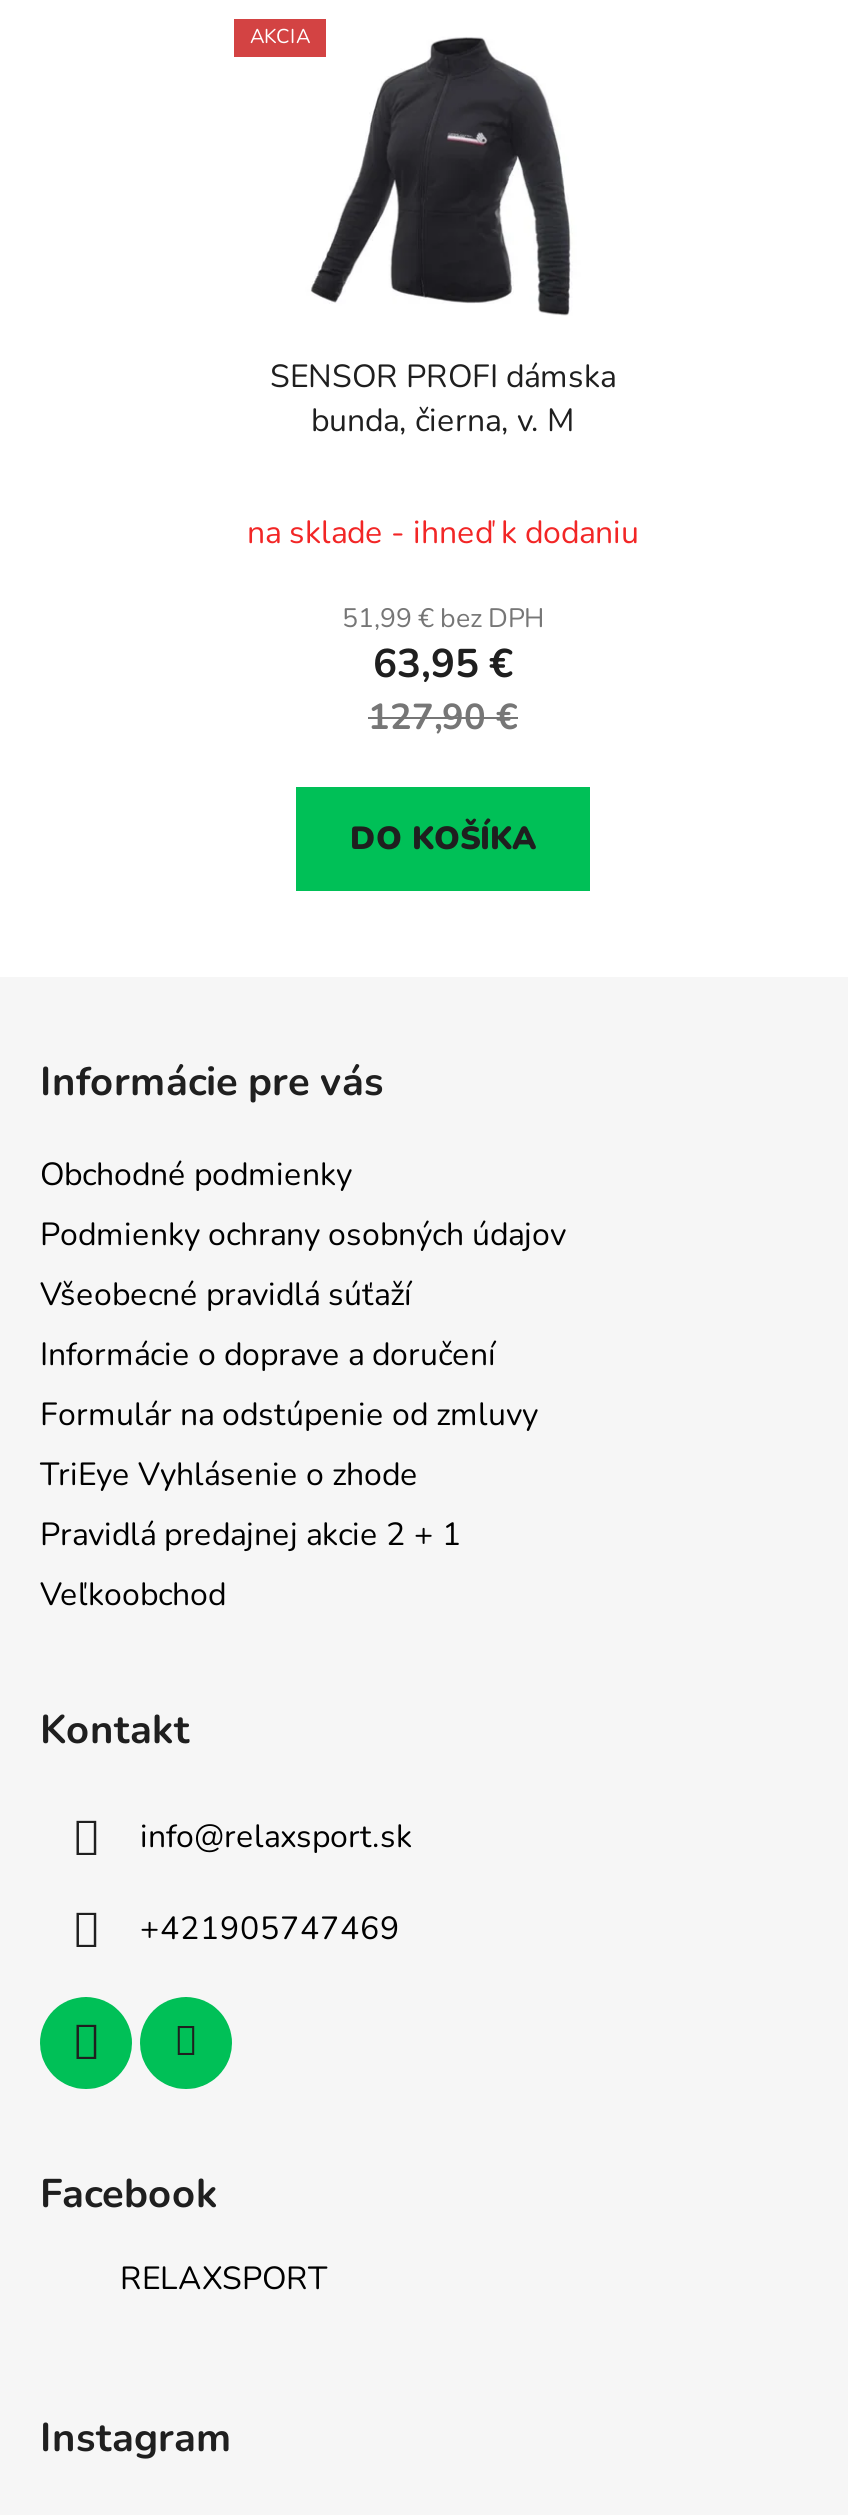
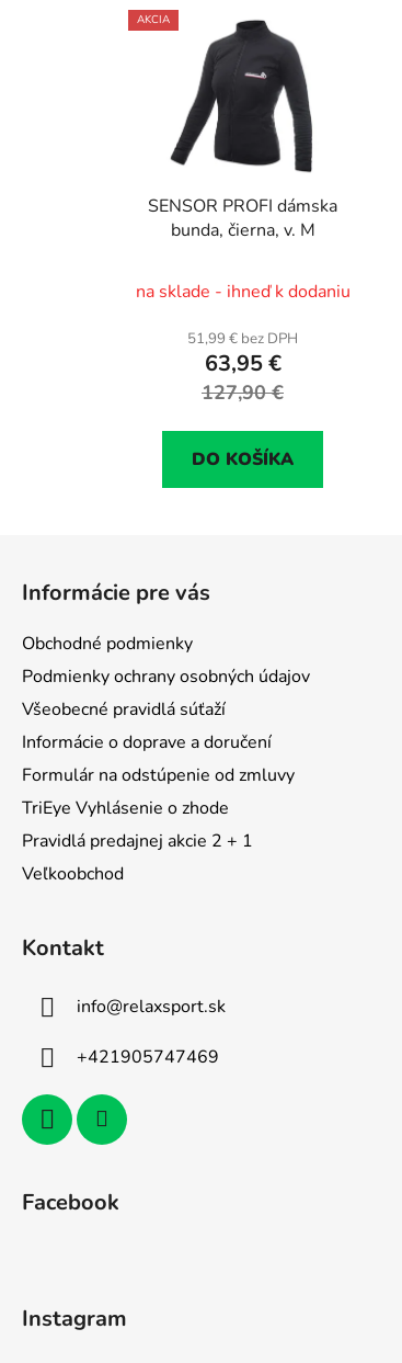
[120,2256,328,2300] RELAXSPORT -> none

